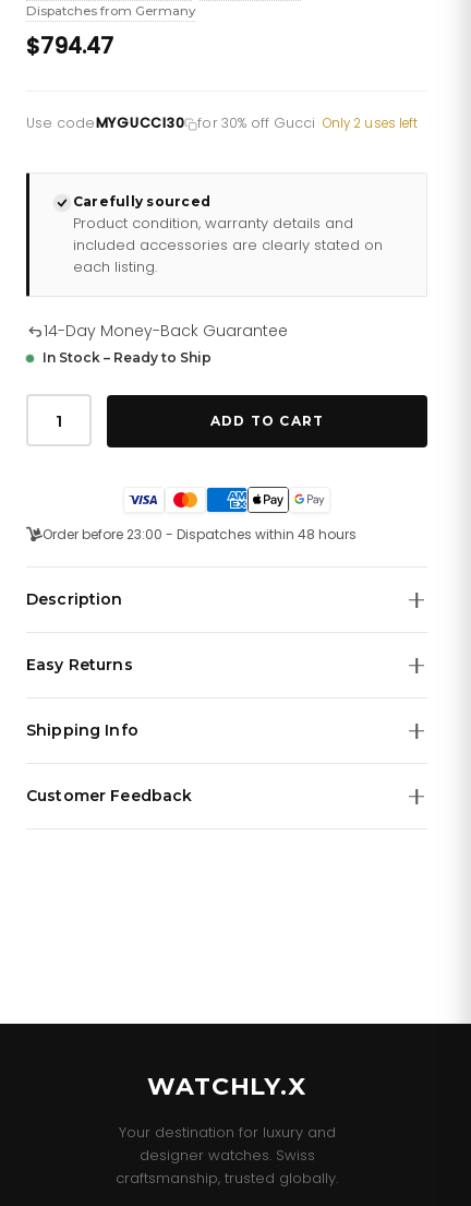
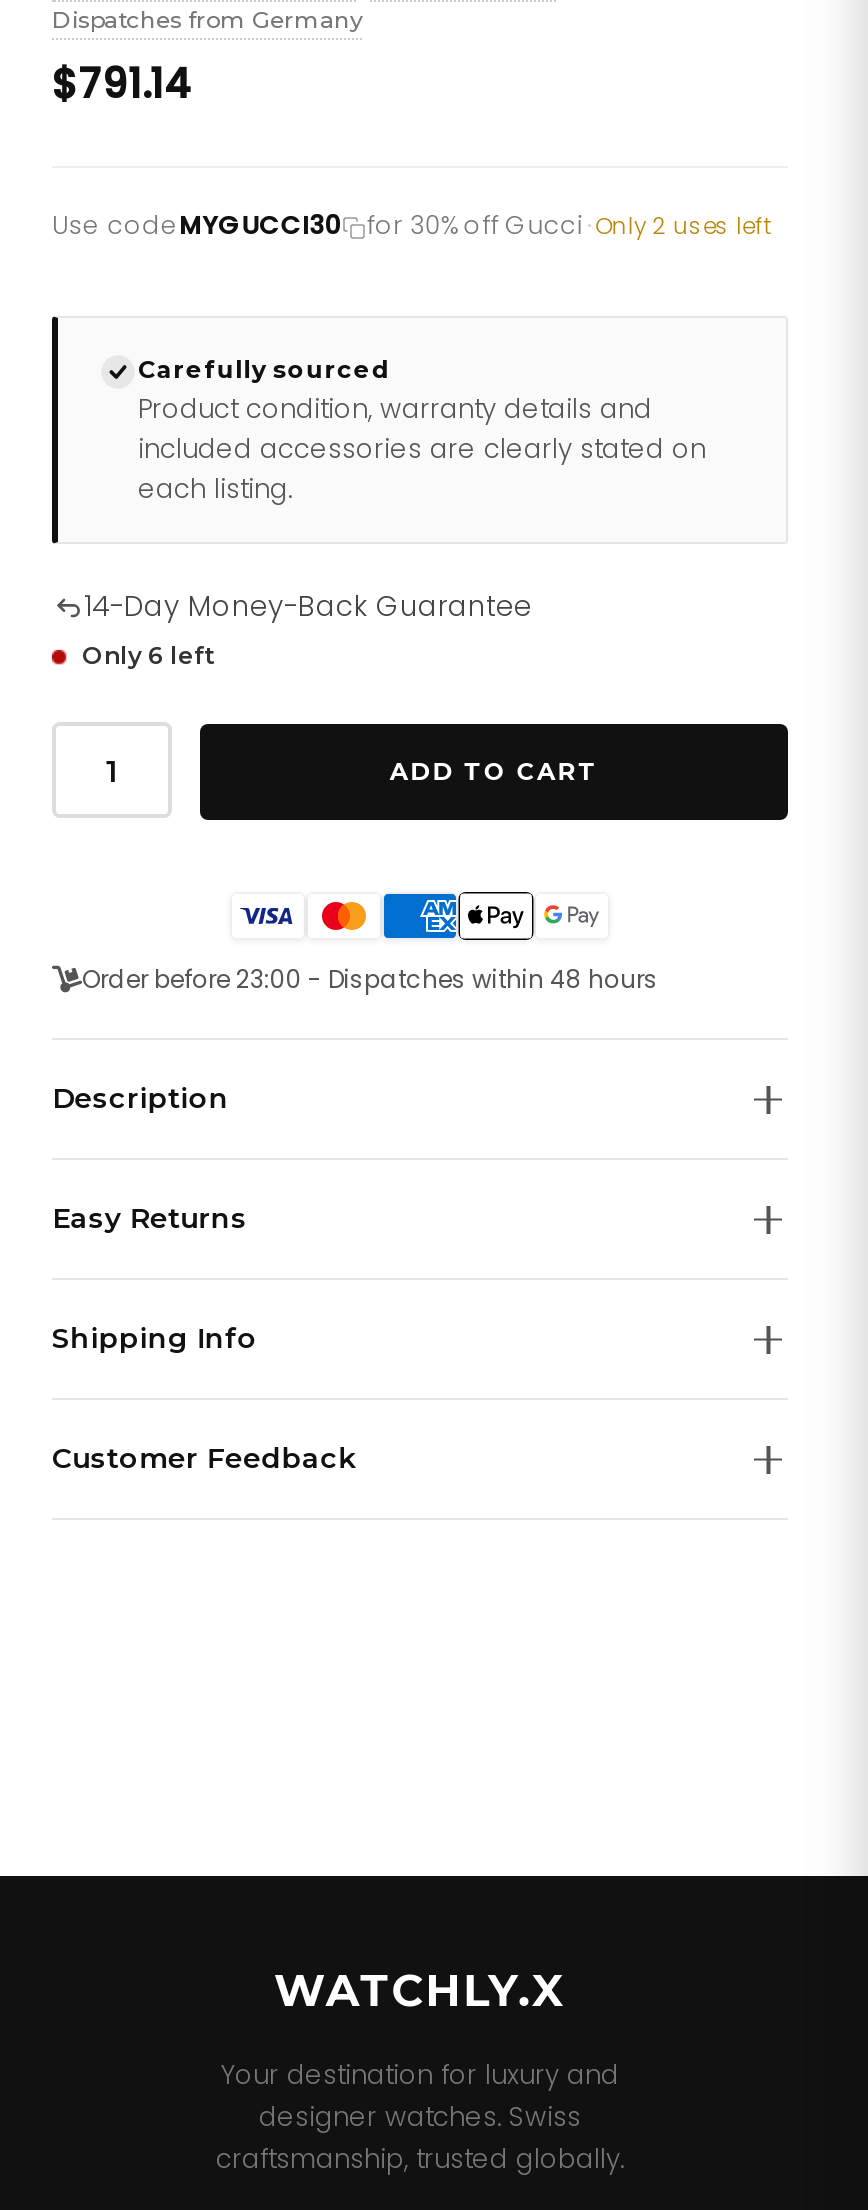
[26,31,113,61] $794.47 -> [52,56,190,112] $791.14
[43,349,212,366] In Stock – Ready to Ship -> [82,640,214,670] Only 6 left

